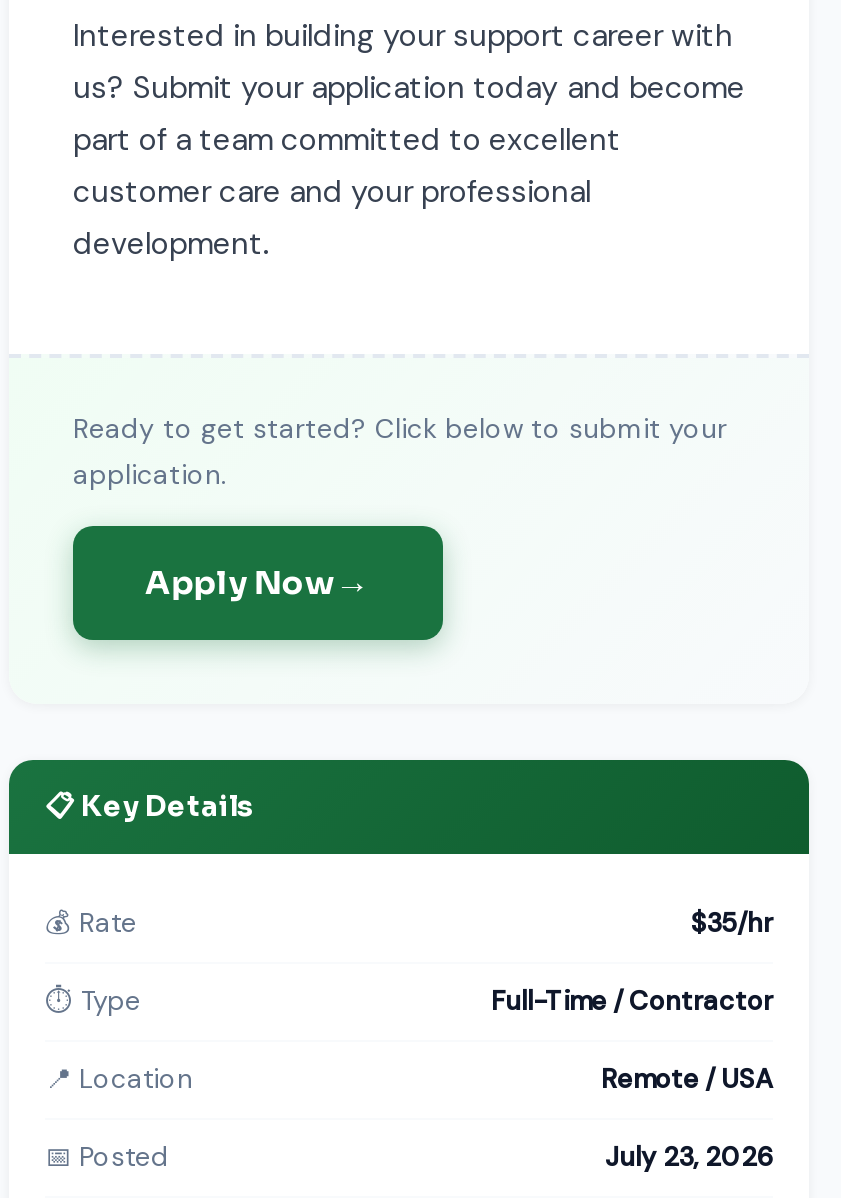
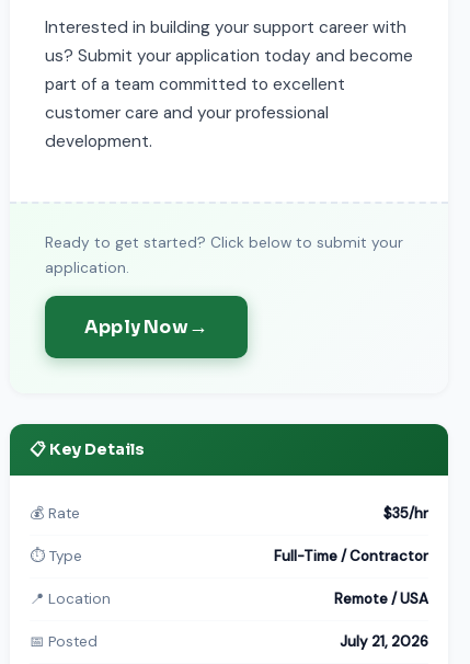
[605,1140,773,1174] July 23, 2026 -> [340,632,428,651] July 21, 2026

